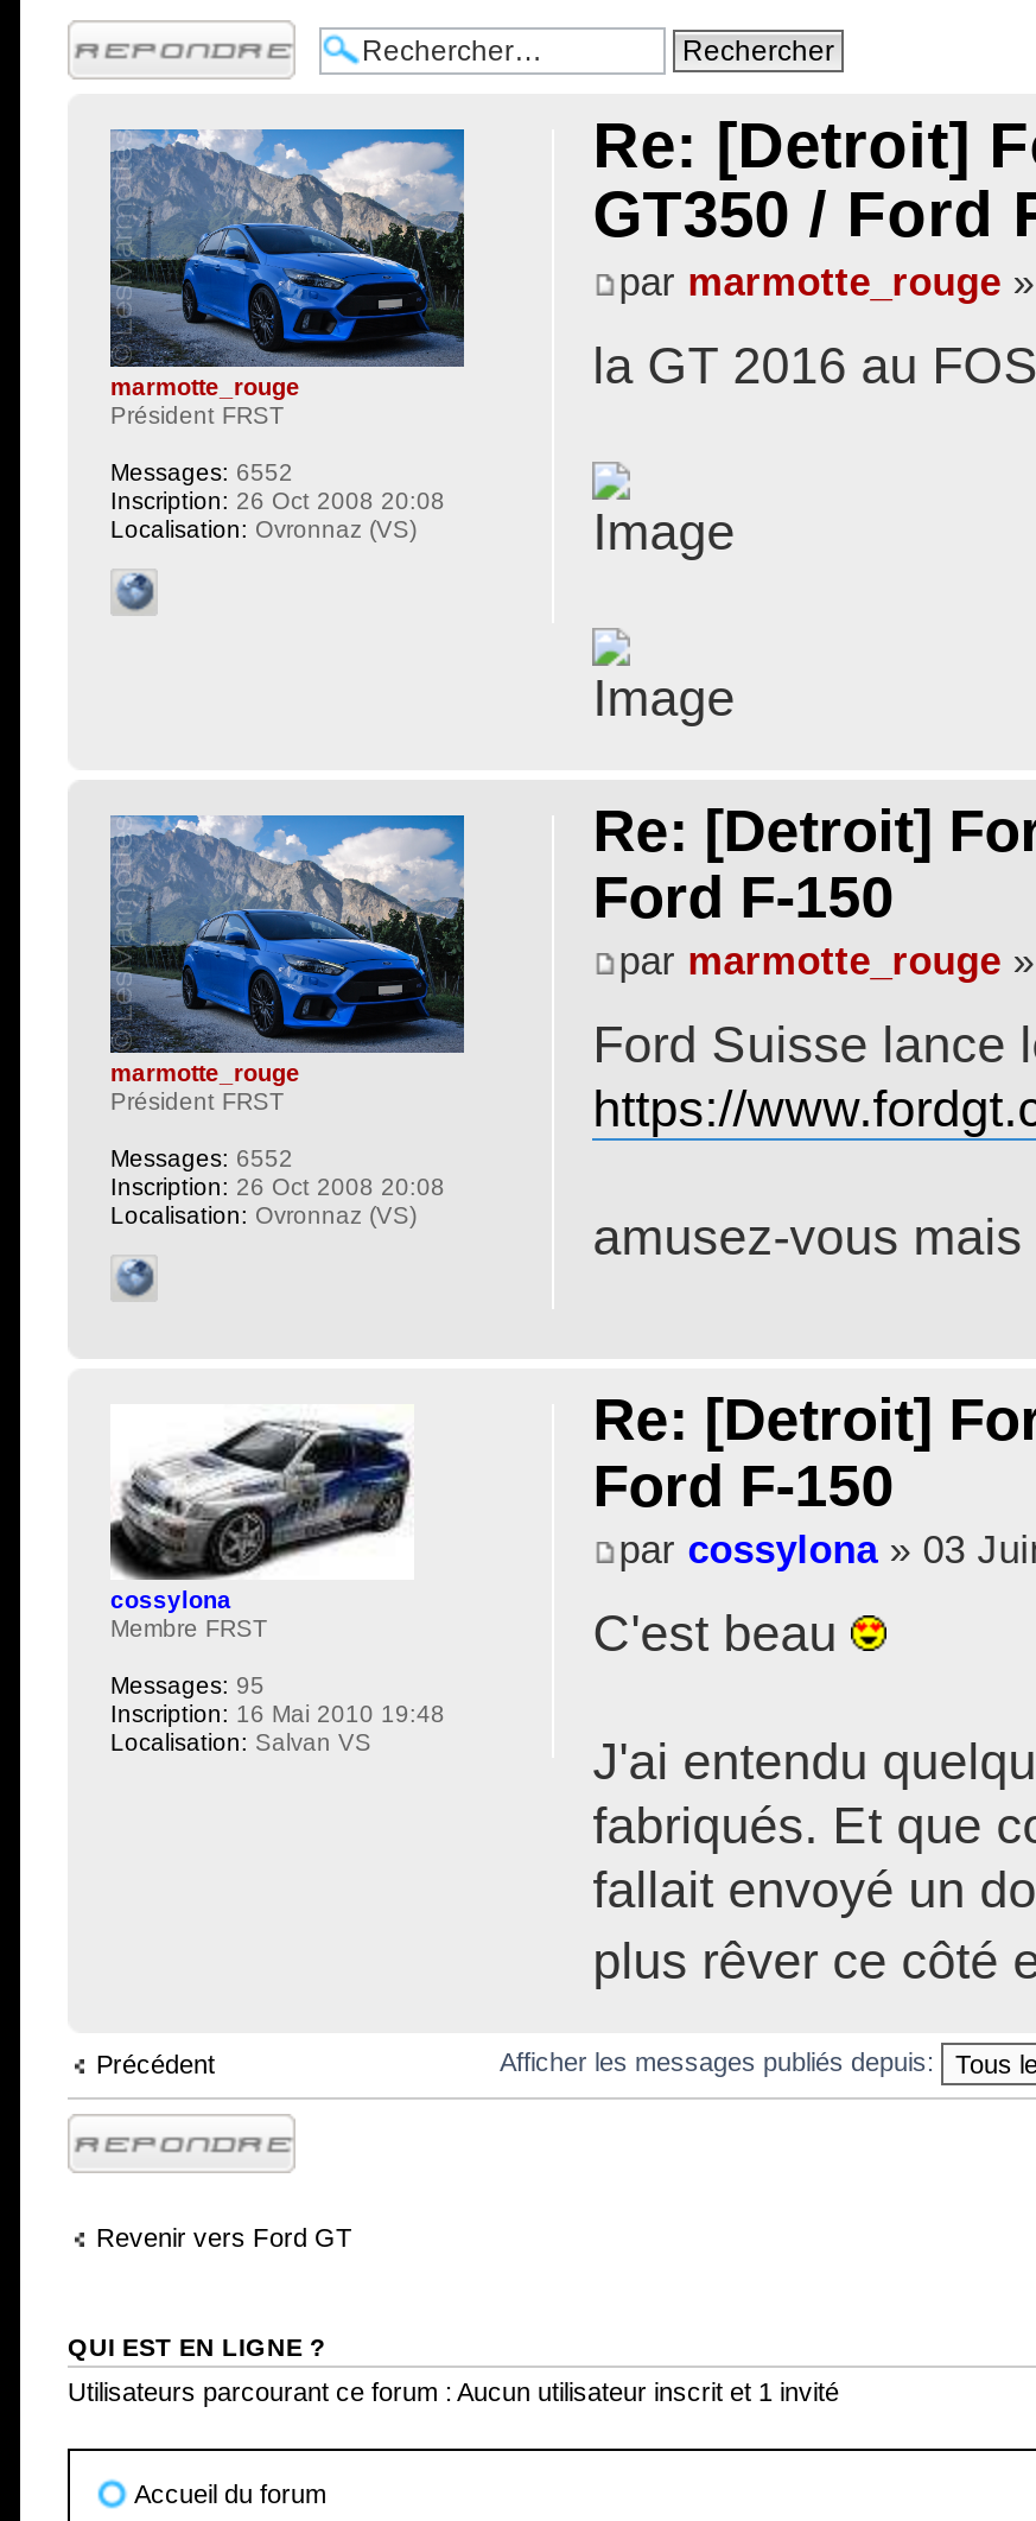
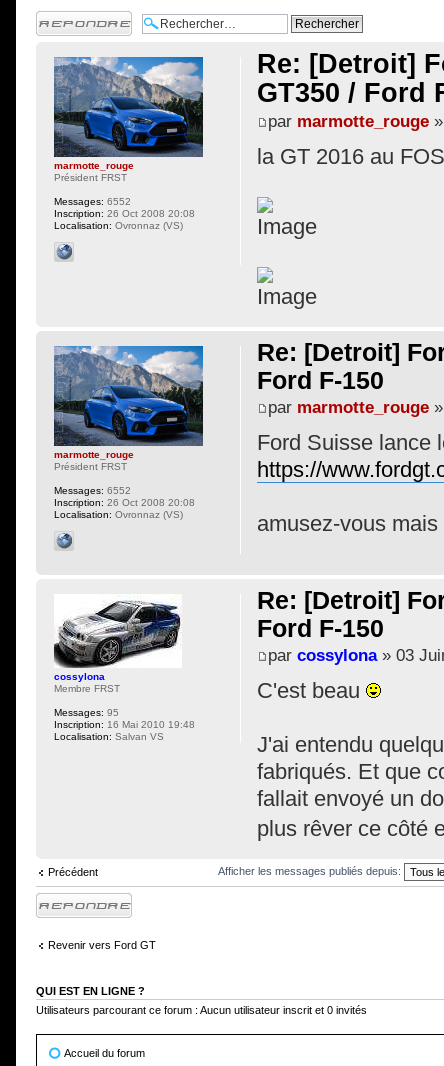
[68,2378,839,2406] Utilisateurs parcourant ce forum : Aucun utilisateur inscrit et 1 invité -> [36,1004,367,1016] Utilisateurs parcourant ce forum : Aucun utilisateur inscrit et 0 invités

